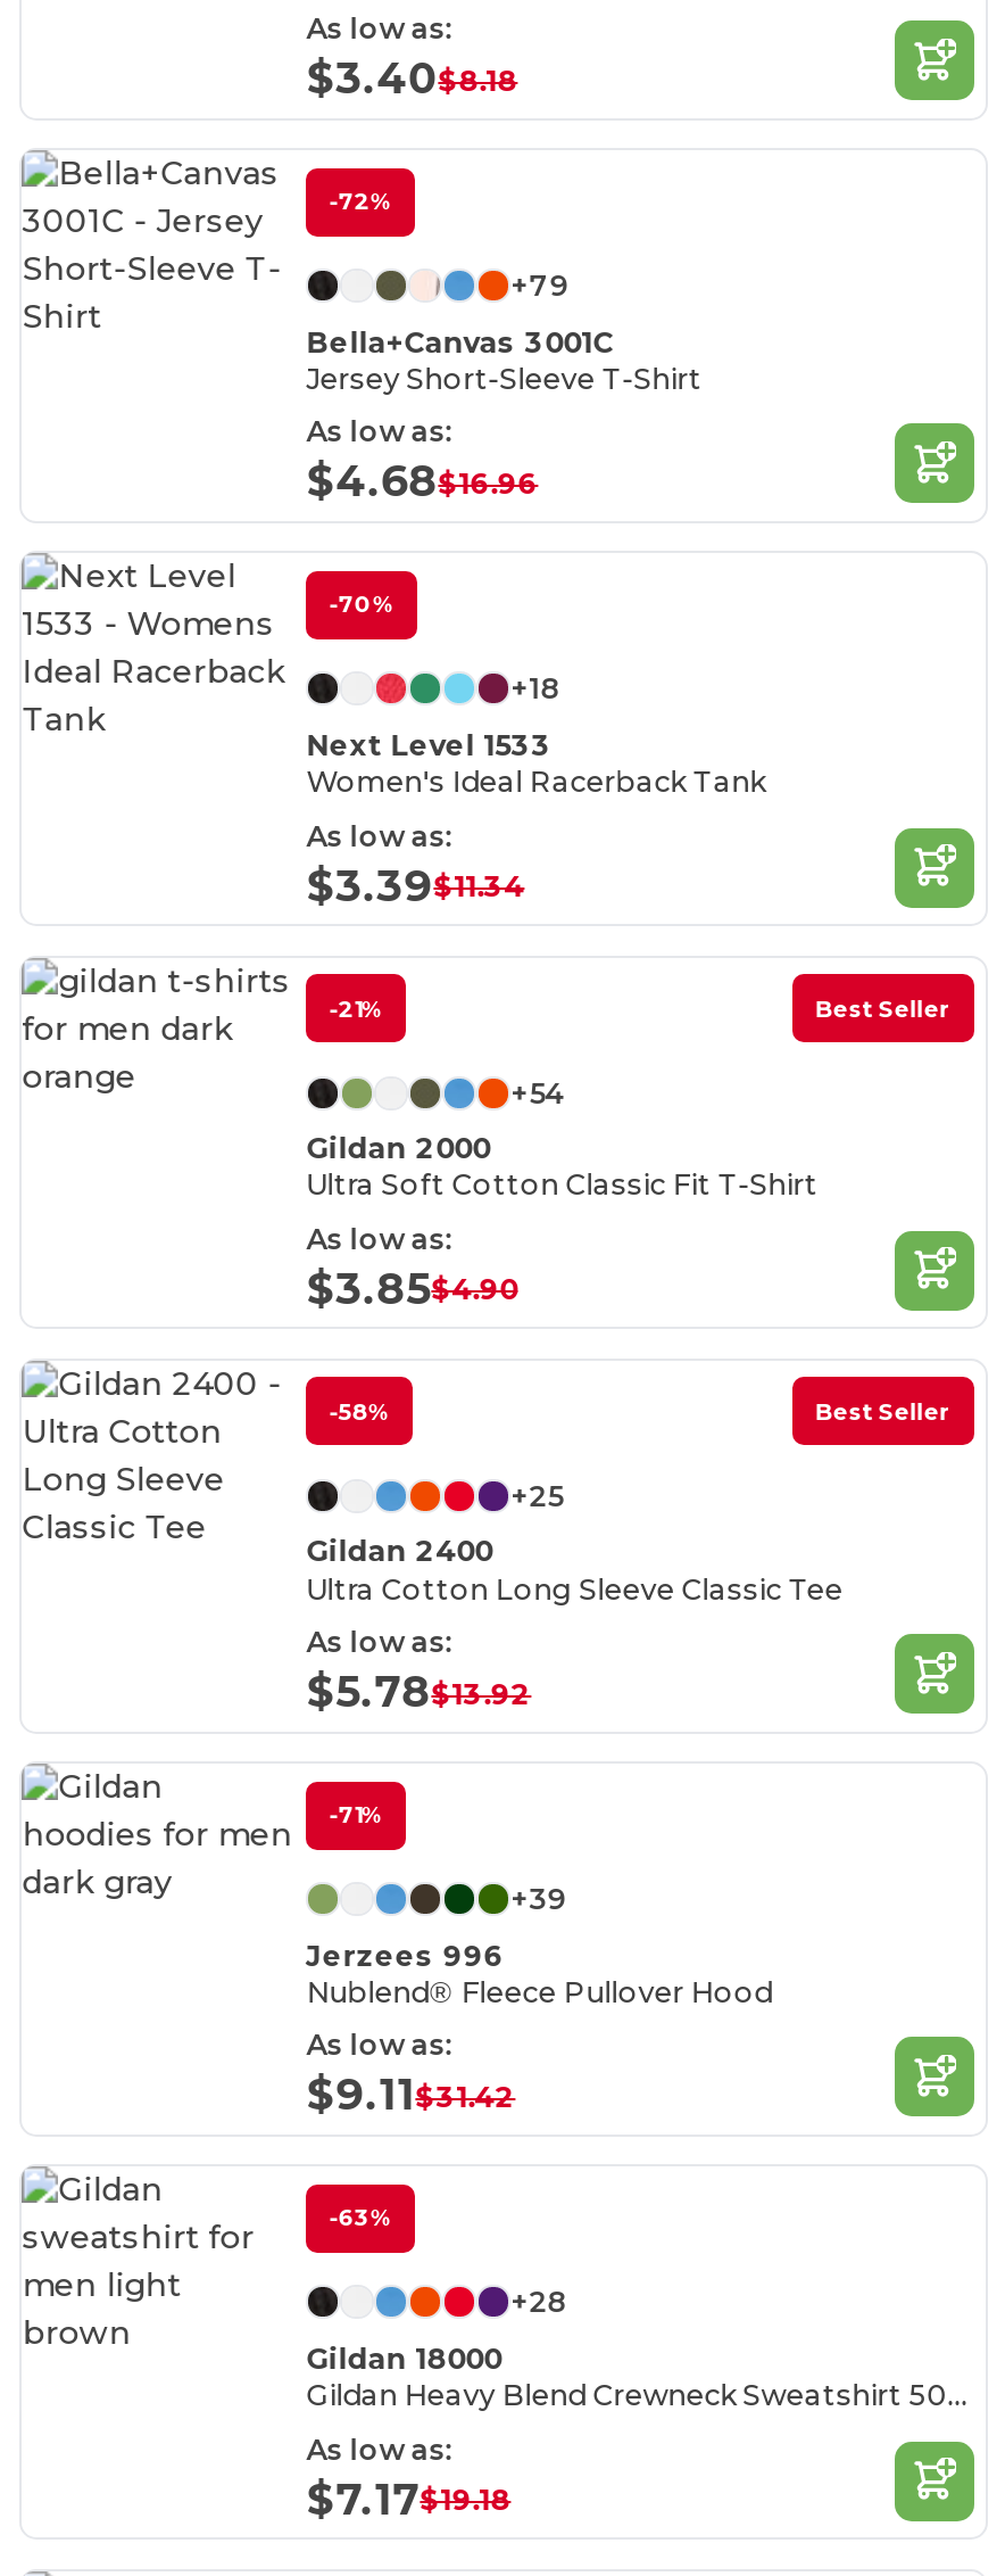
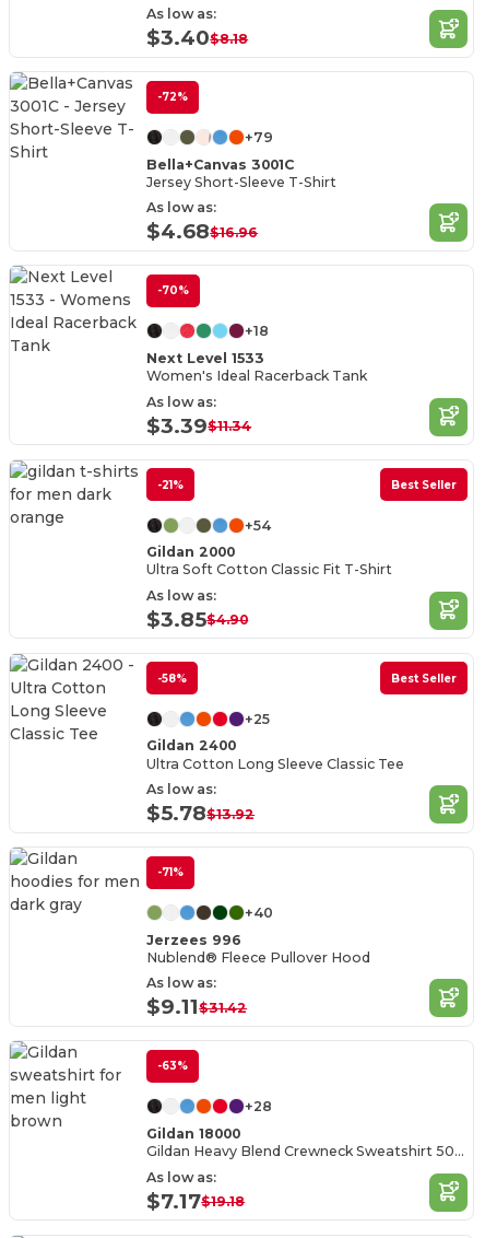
[511,1882,568,1917] +39 -> [245,905,273,921] +40

